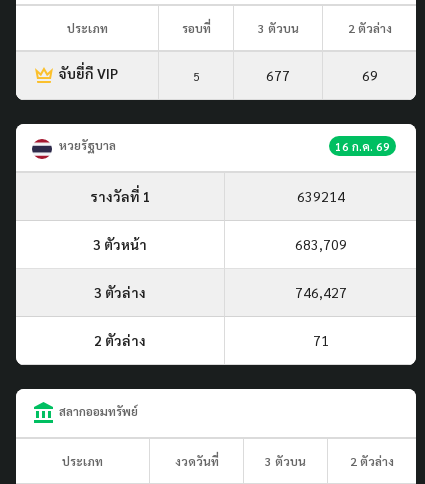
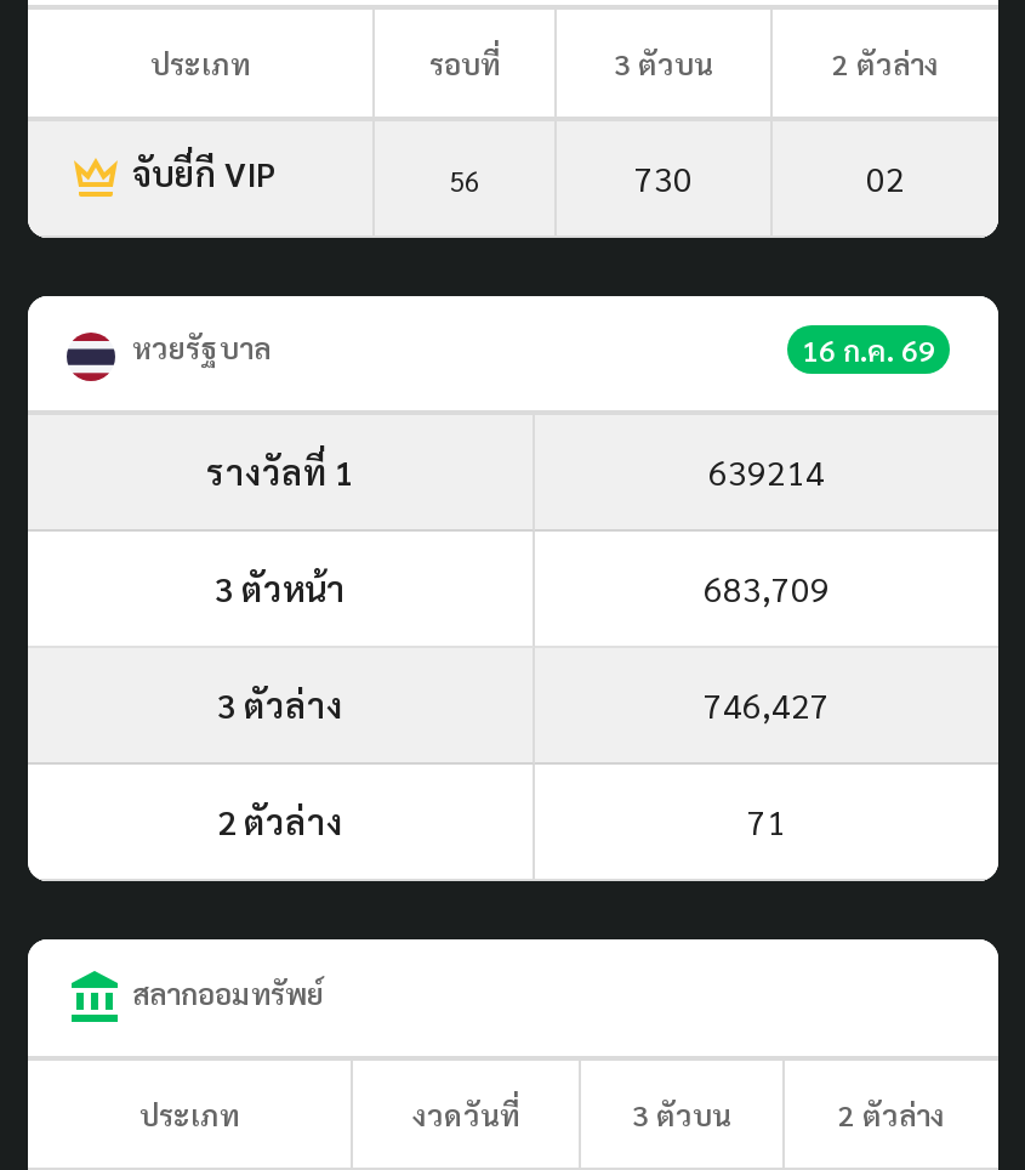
[193,69,199,84] 5 -> [450,162,479,199] 56
[266,66,290,84] 677 -> [634,155,693,199] 730
[361,66,377,84] 69 -> [866,155,905,199] 02

